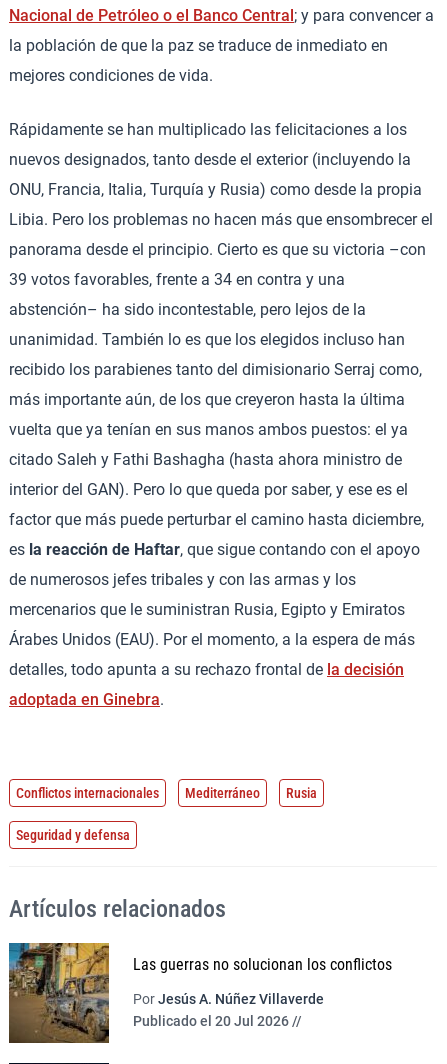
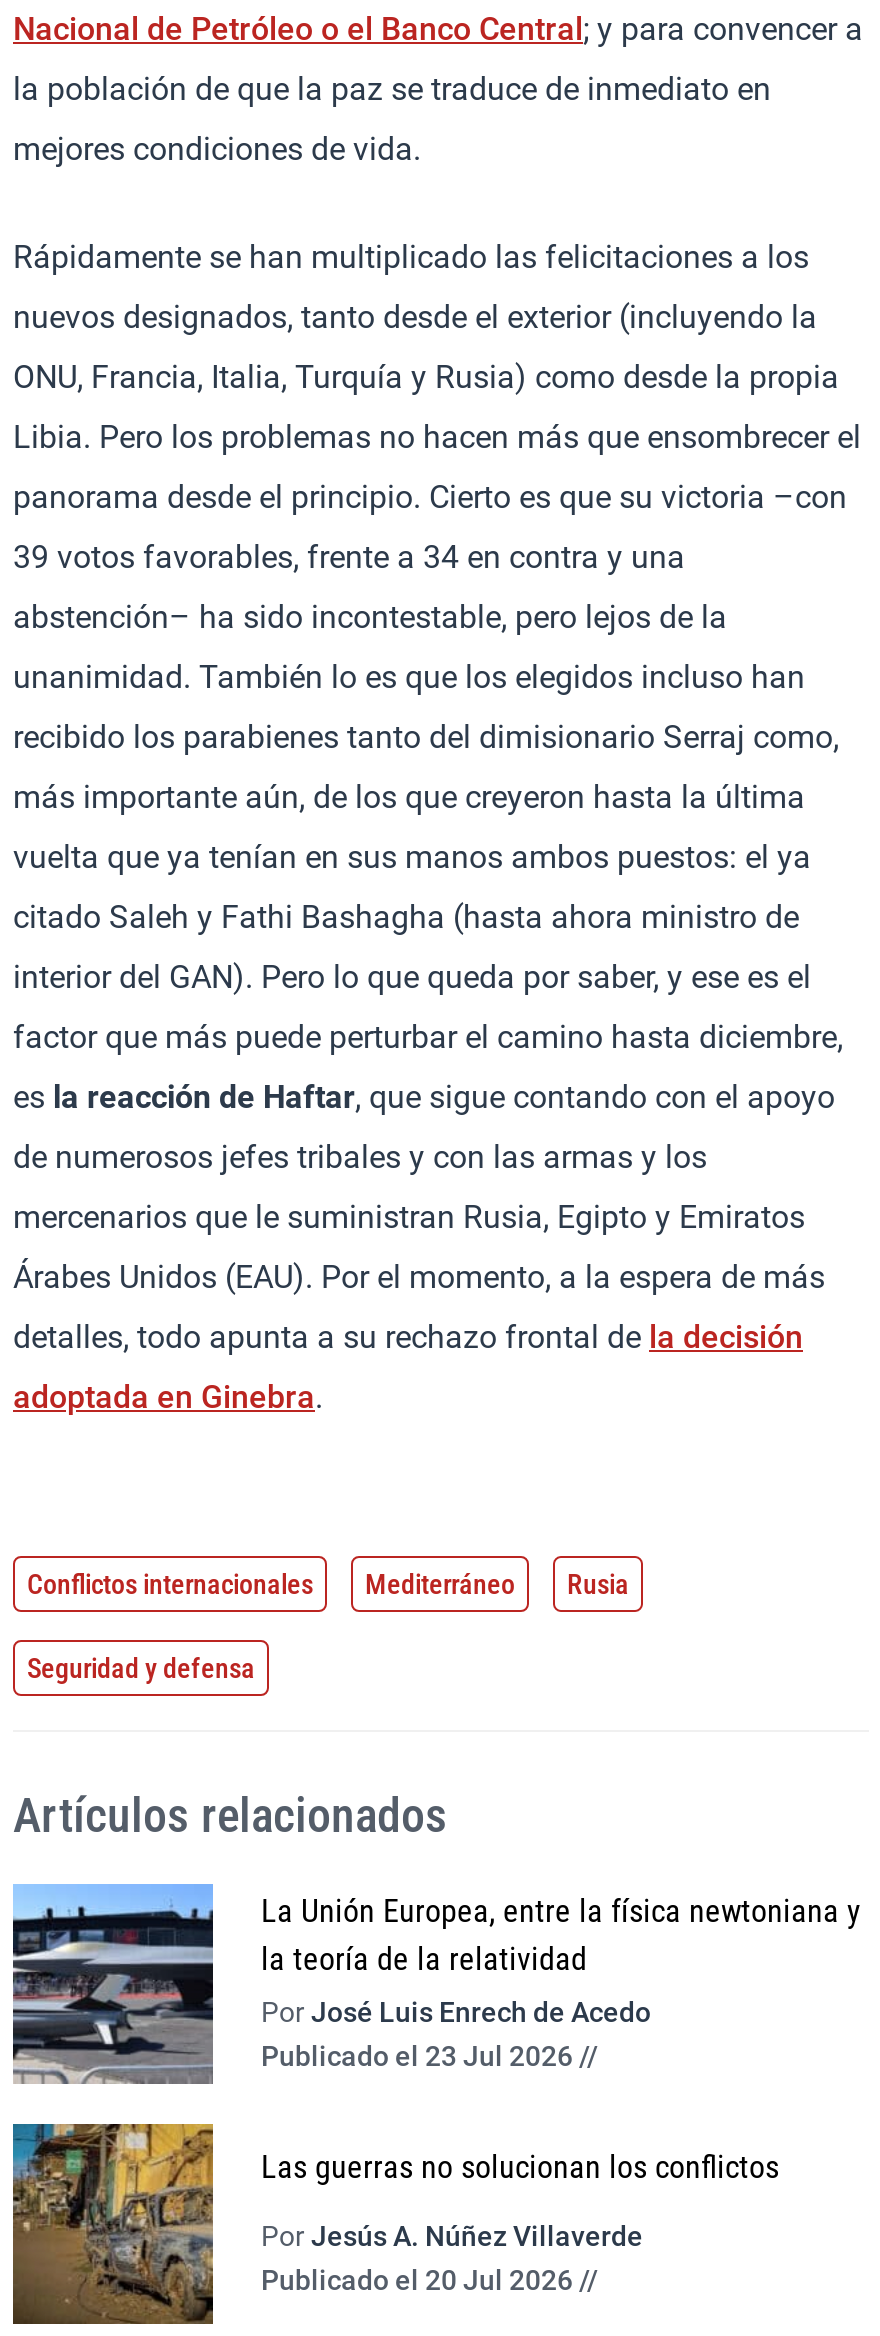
none -> [11,1882,861,2086] [image] | La Unión Europea, entre la física newtoniana y | la teoría de la relatividad | Por José Luis Enrech de Acedo | Publicado el 23 Jul 2026 //

